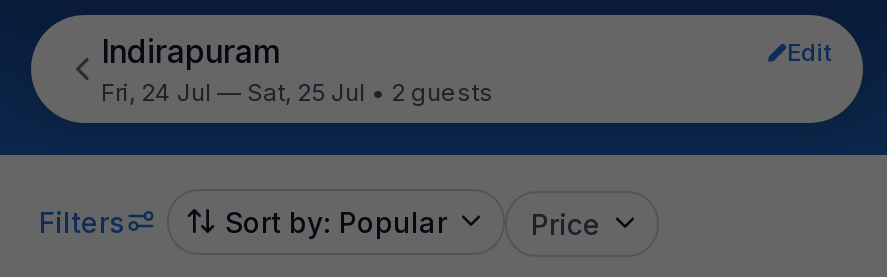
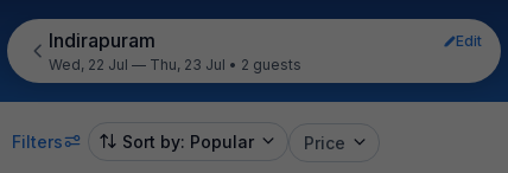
[101,77,493,107] Fri, 24 Jul — Sat, 25 Jul • 2 guests -> [49,56,301,73] Wed, 22 Jul — Thu, 23 Jul • 2 guests

